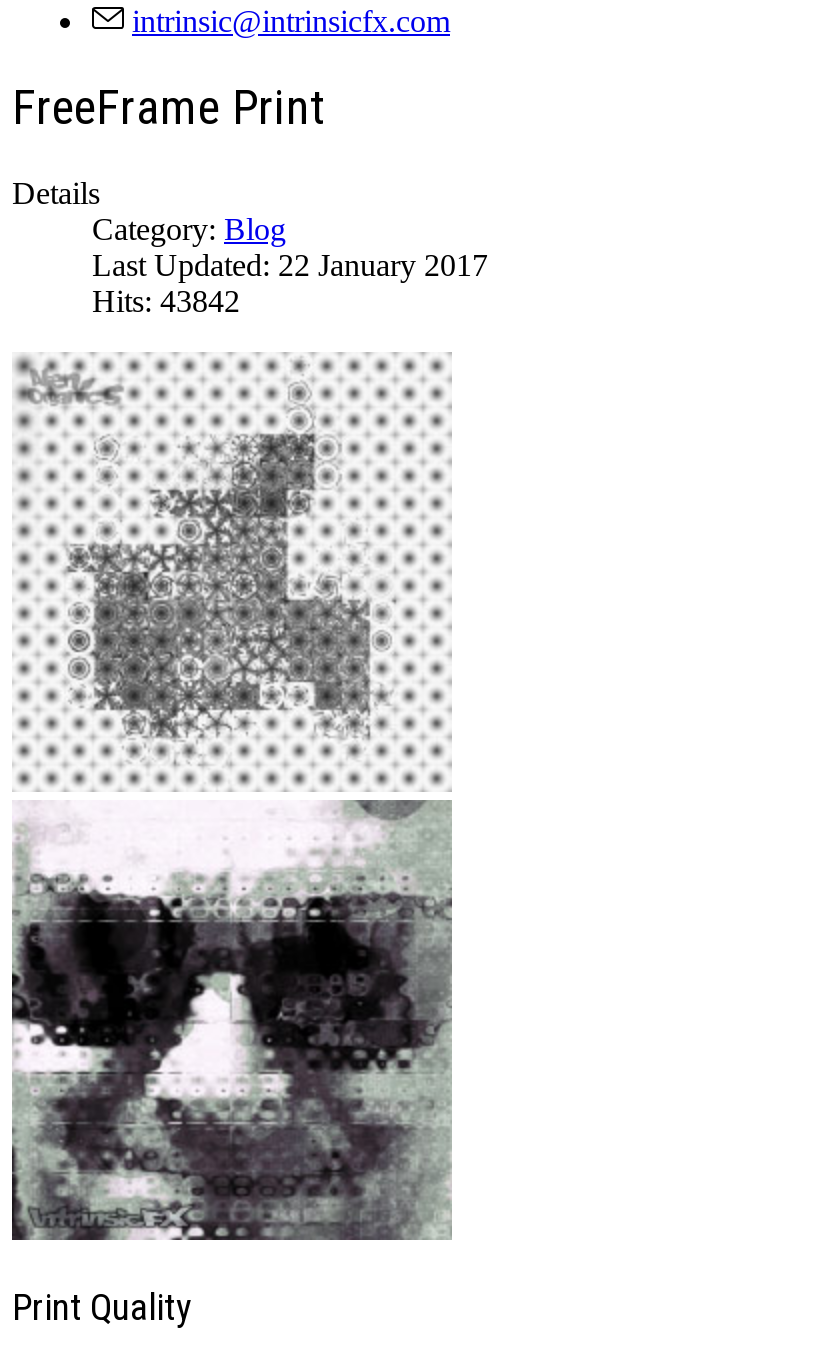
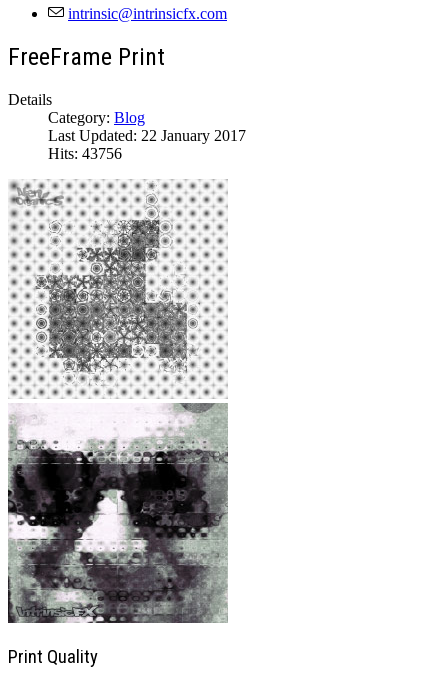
[92,284,240,318] Hits: 43842 -> [48,145,122,162] Hits: 43756

